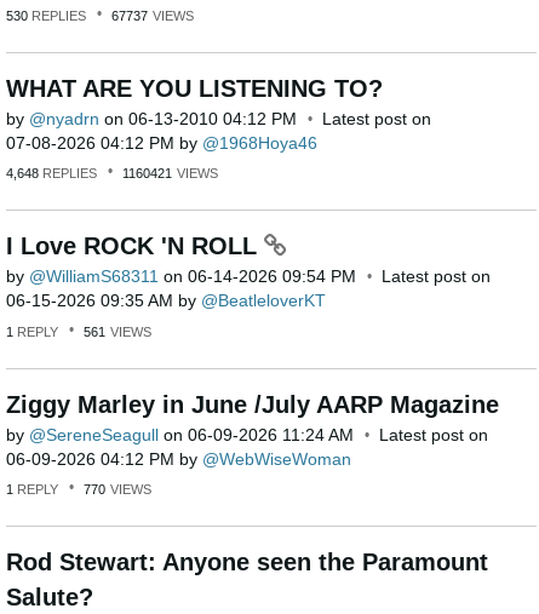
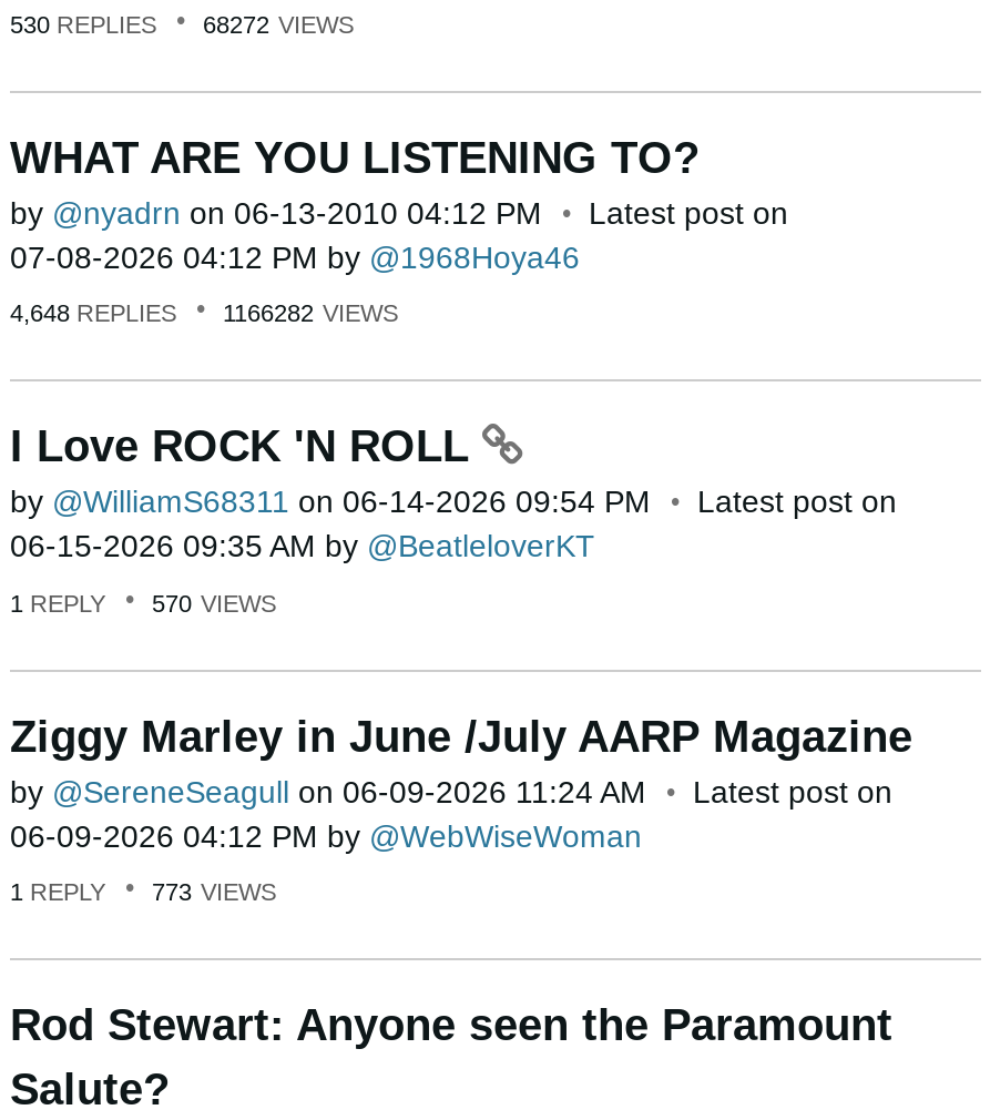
[6,8,194,23] 530 REPLIES 67737 VIEWS -> [10,10,354,37] 530 REPLIES 68272 VIEWS
[6,166,218,181] 4,648 REPLIES 1160421 VIEWS -> [10,300,398,326] 4,648 REPLIES 1166282 VIEWS
[6,324,151,339] 1 REPLY 561 VIEWS -> [10,589,276,616] 1 REPLY 570 VIEWS
[6,482,151,497] 1 REPLY 770 VIEWS -> [10,879,276,905] 1 REPLY 773 VIEWS

